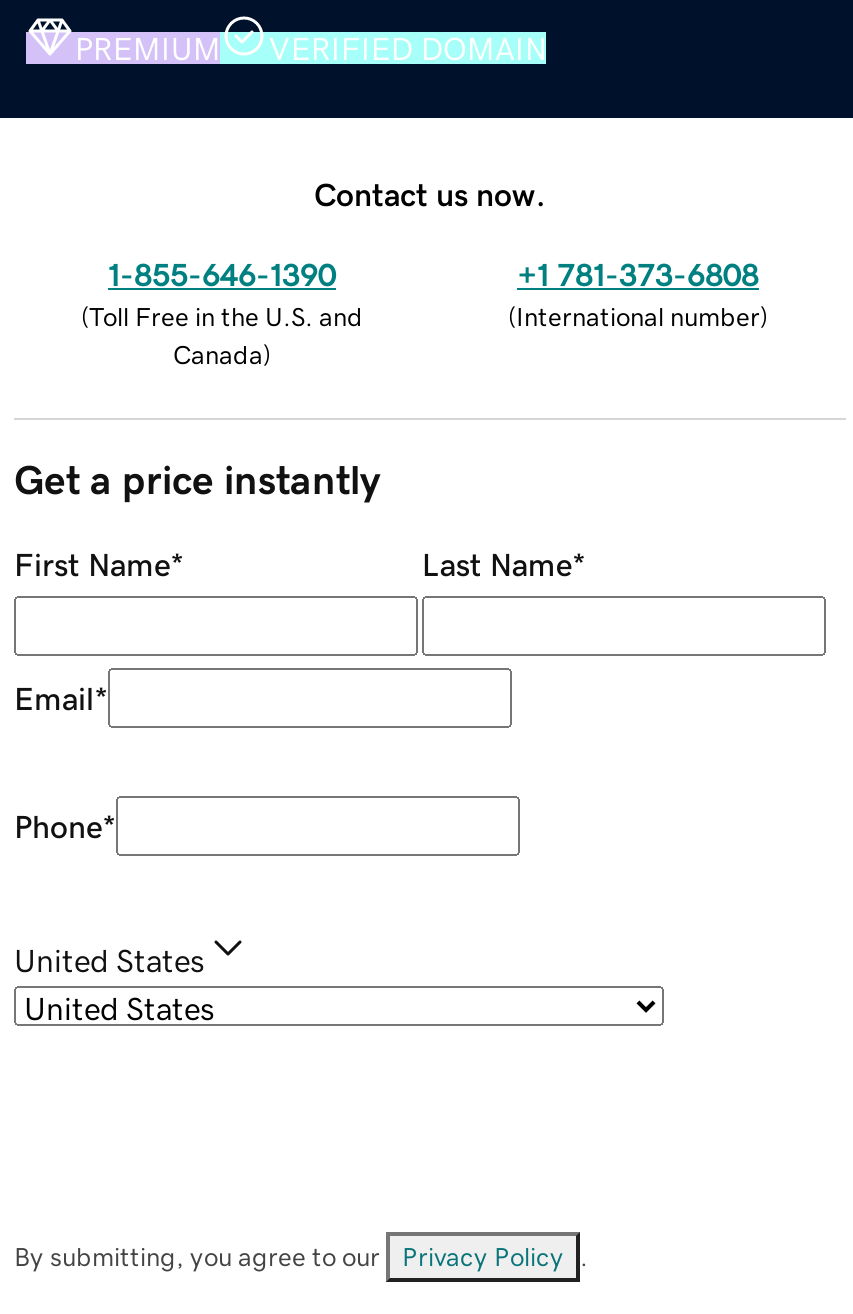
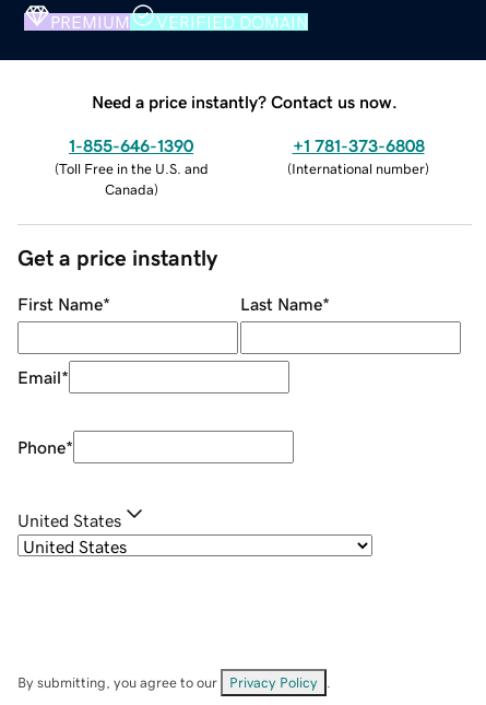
[314,177,546,209] Contact us now. -> [92,92,398,110] Need a price instantly? Contact us now.

